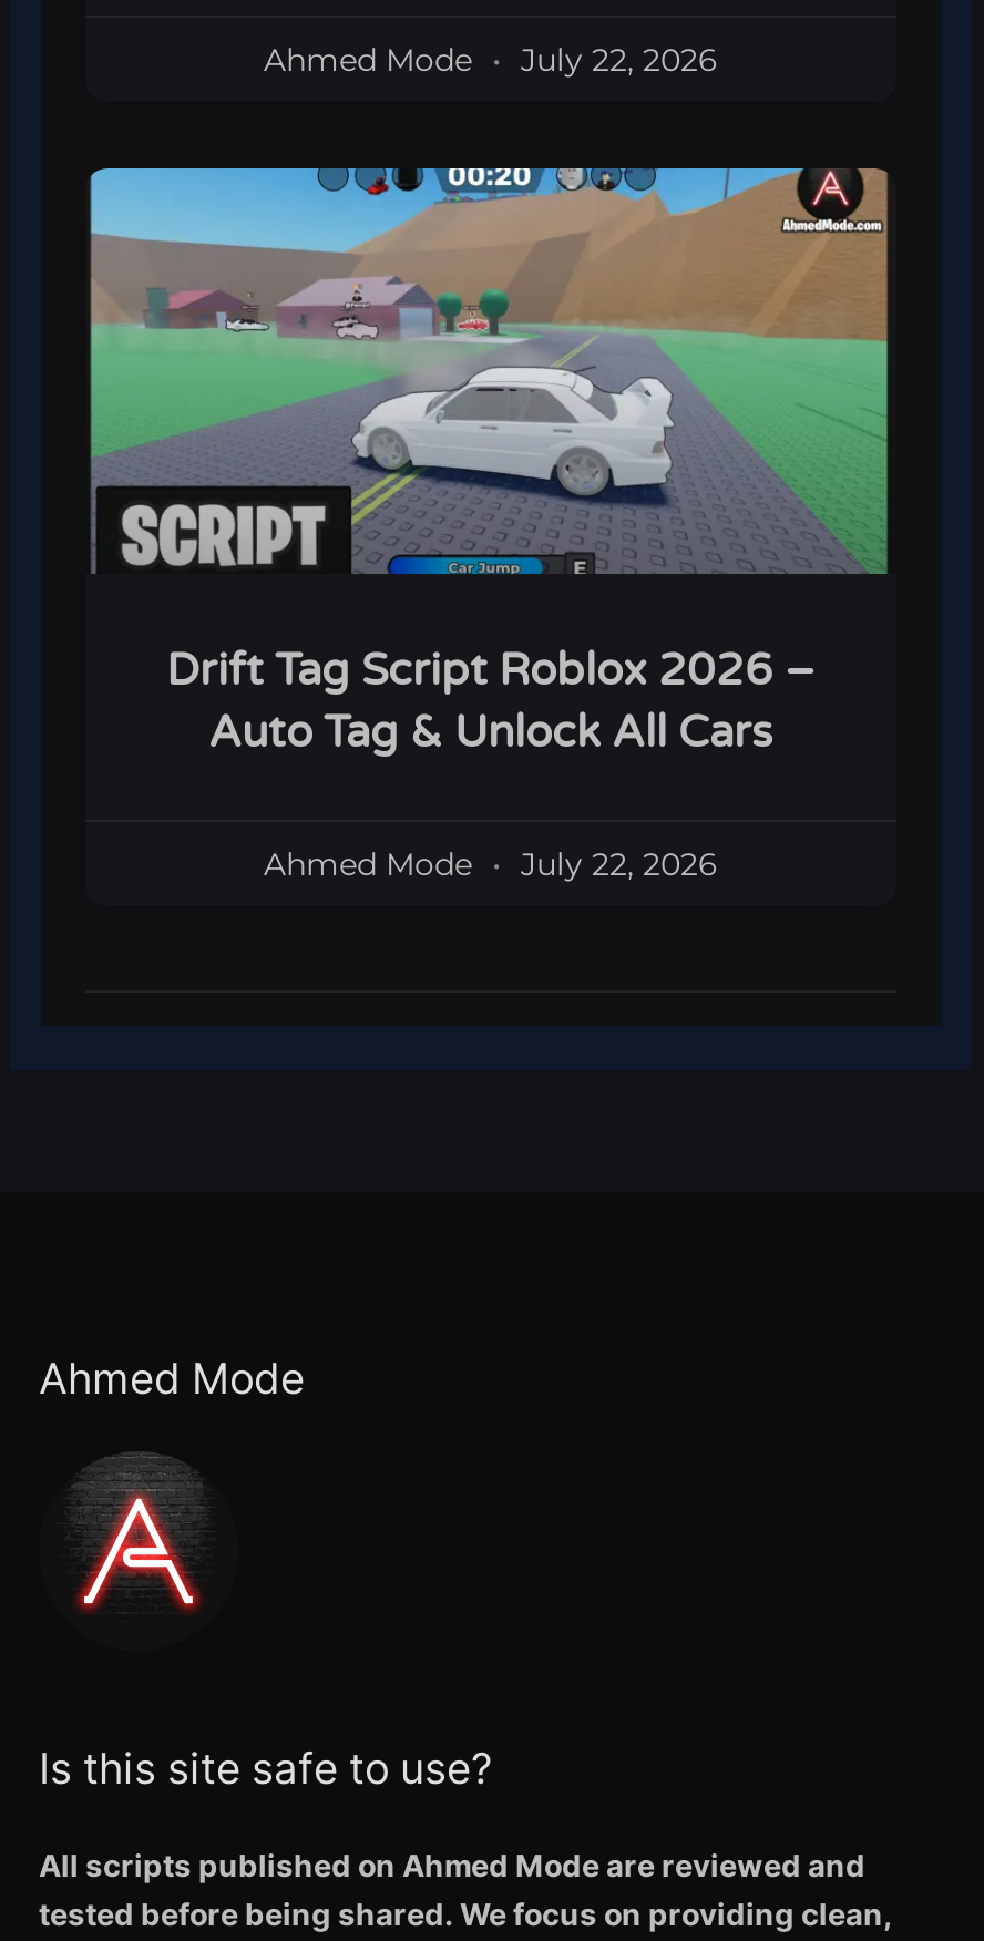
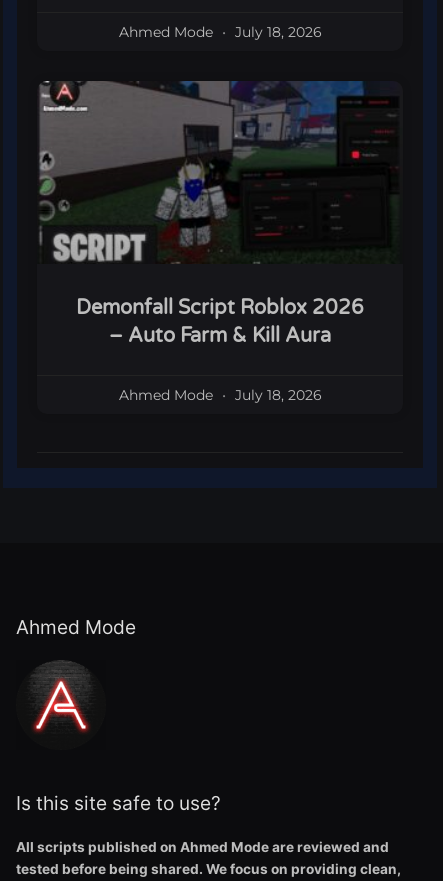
[264,40,718,80] Ahmed Mode July 22, 2026 -> [118,23,321,41] Ahmed Mode July 18, 2026
[88,166,890,760] [image] | Drift Tag Script Roblox 2026 – | Auto Tag & Unlock All Cars -> [39,80,399,348] [image] | Demonfall Script Roblox 2026 | – Auto Farm & Kill Aura
[264,844,718,884] Ahmed Mode July 22, 2026 -> [118,386,321,404] Ahmed Mode July 18, 2026

